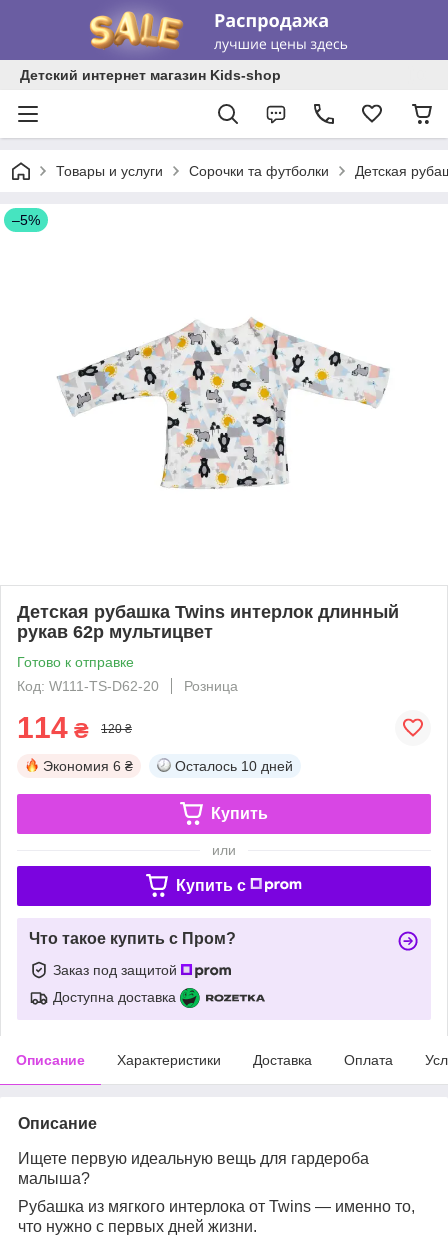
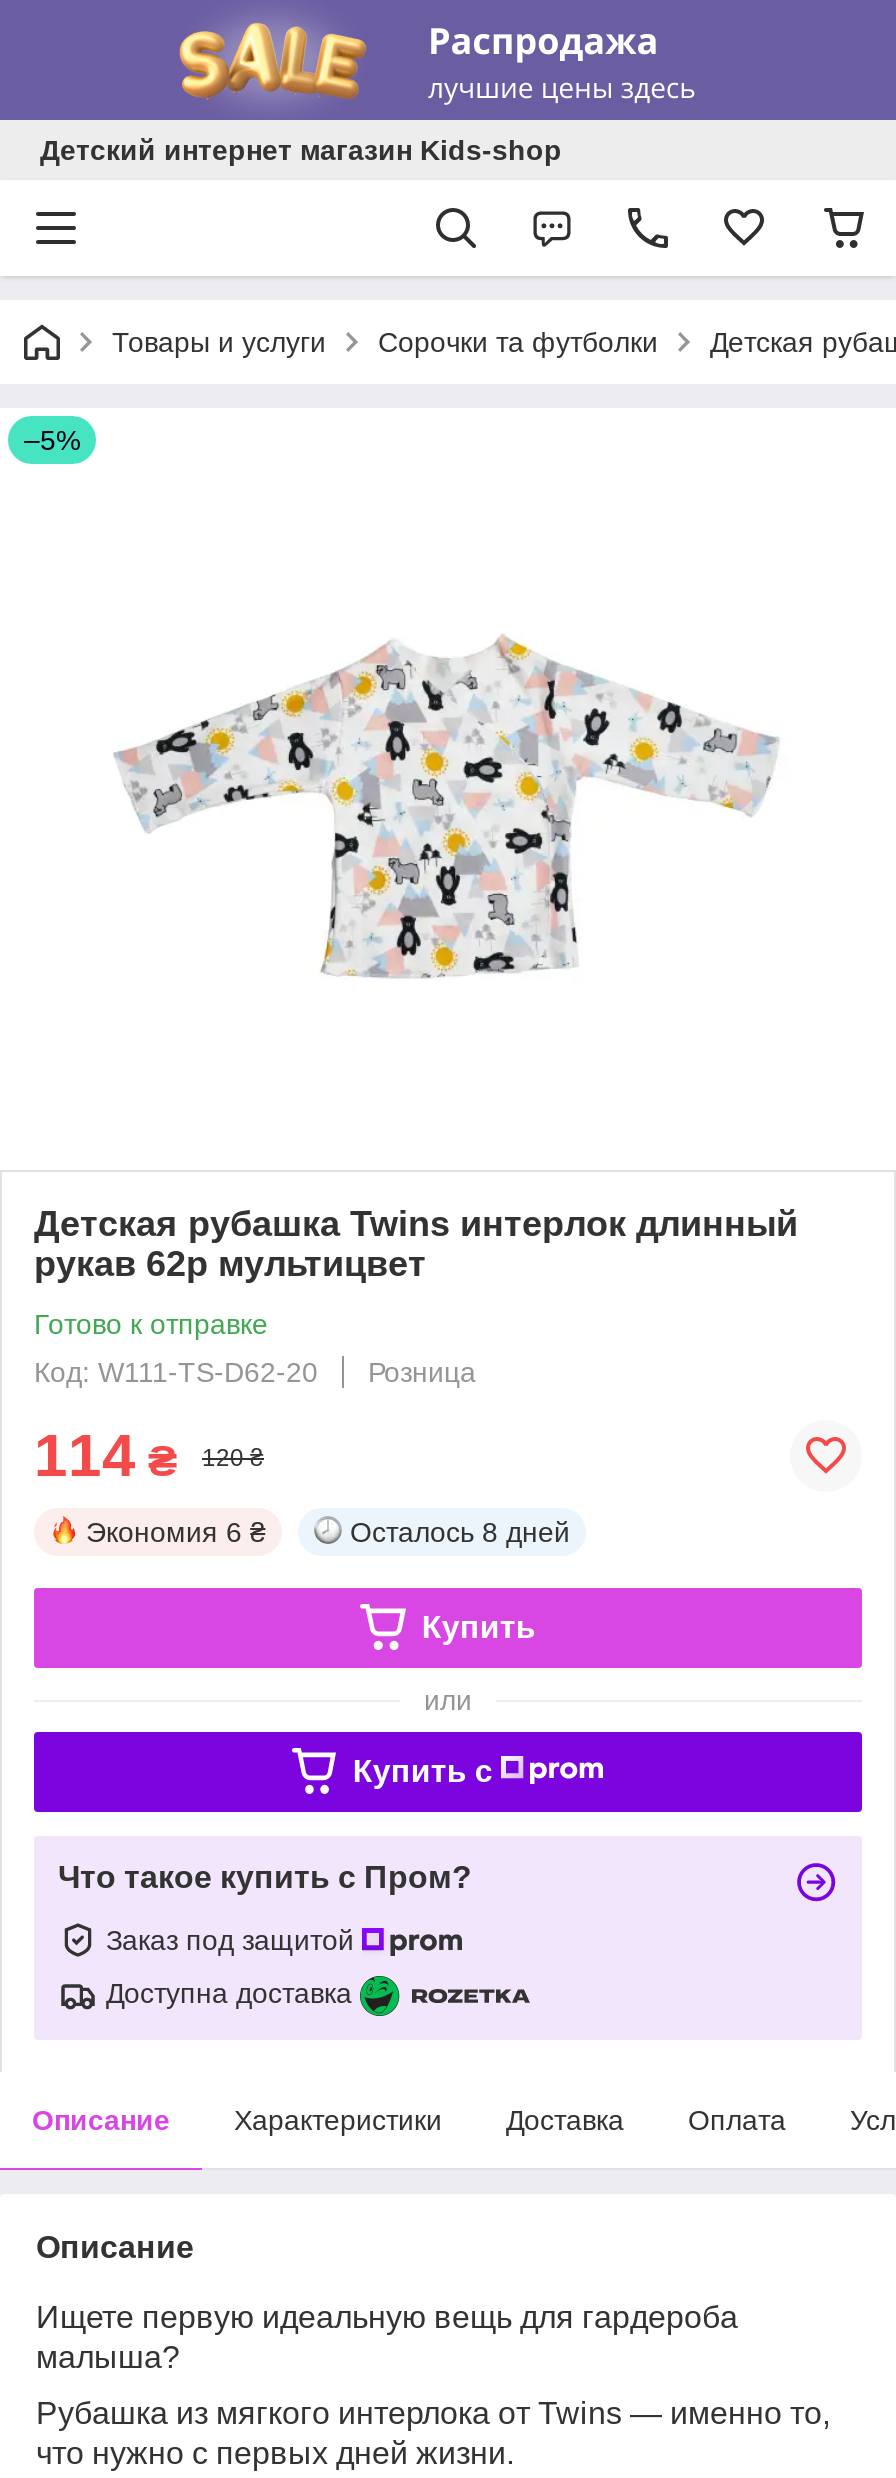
[175,758,293,774] Осталось 10 дней -> [350,1516,570,1548] Осталось 8 дней

